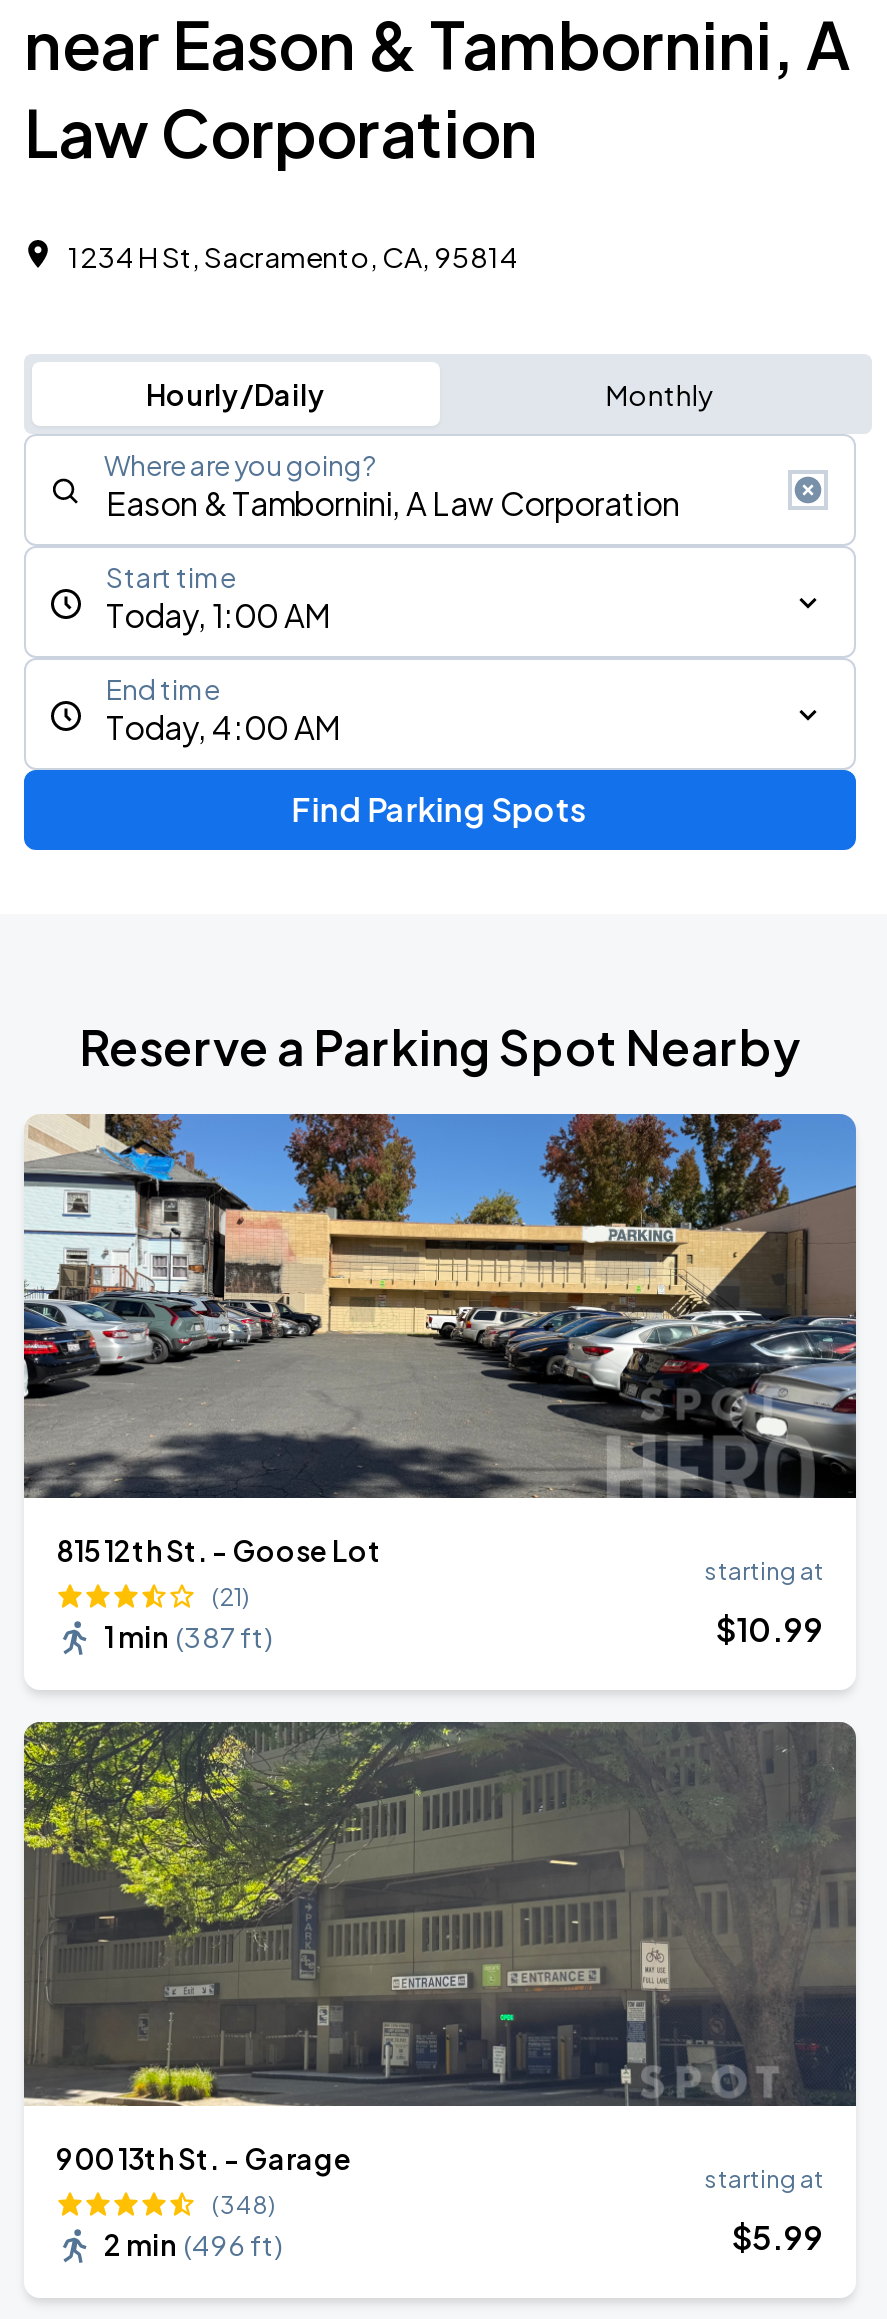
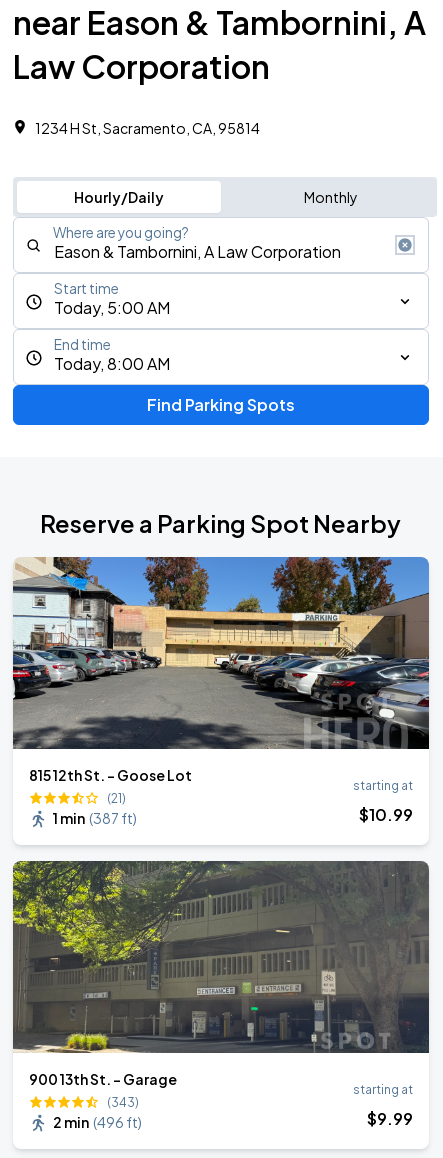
[106,594,330,636] Today, 1:00 AM -> [54,297,170,318] Today, 5:00 AM
[106,706,340,748] Today, 4:00 AM -> [54,353,170,374] Today, 8:00 AM
[212,2190,276,2220] (348) -> [107,1095,139,1110] (343)
[732,2216,824,2258] $5.99 -> [367,1108,413,1129] $9.99

